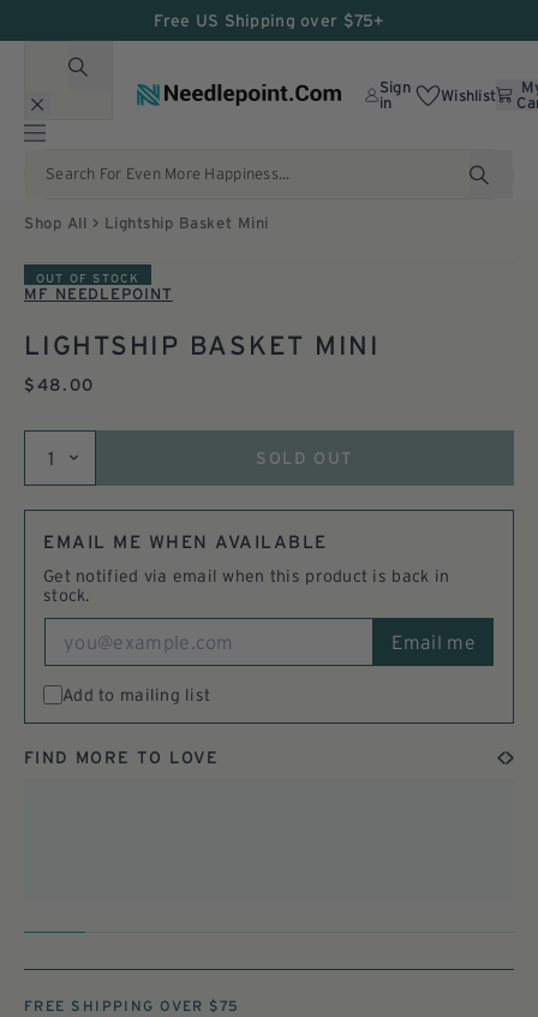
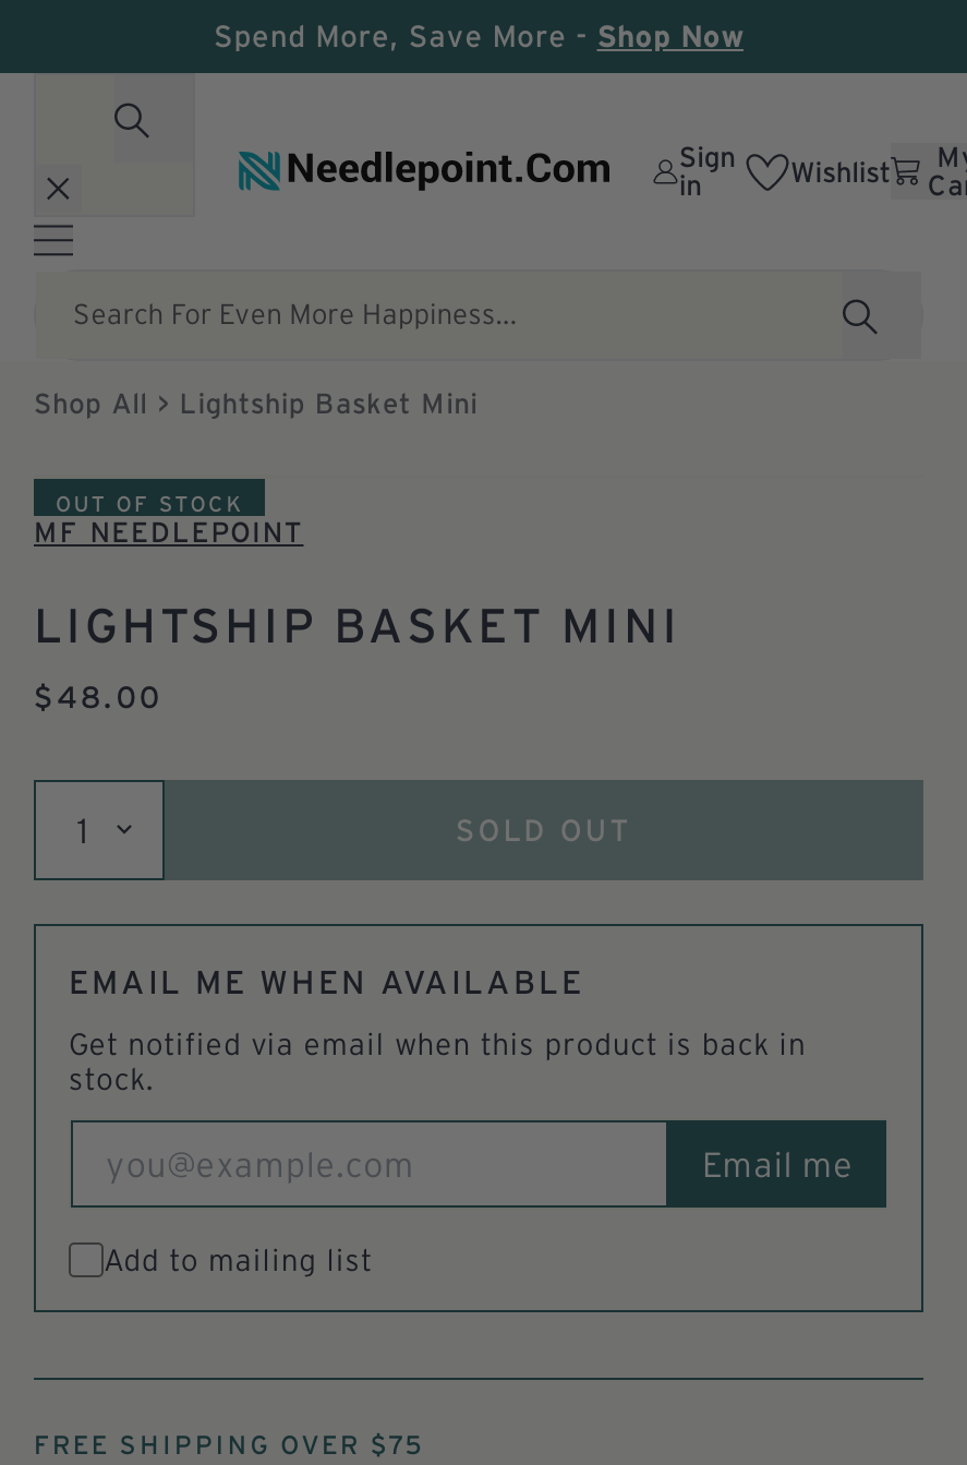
[154,11,384,30] Free US Shipping over $75+ -> [214,19,744,53] Spend More, Save More - Shop Now
[24,748,220,767] FIND MORE TO LOVE -> none

